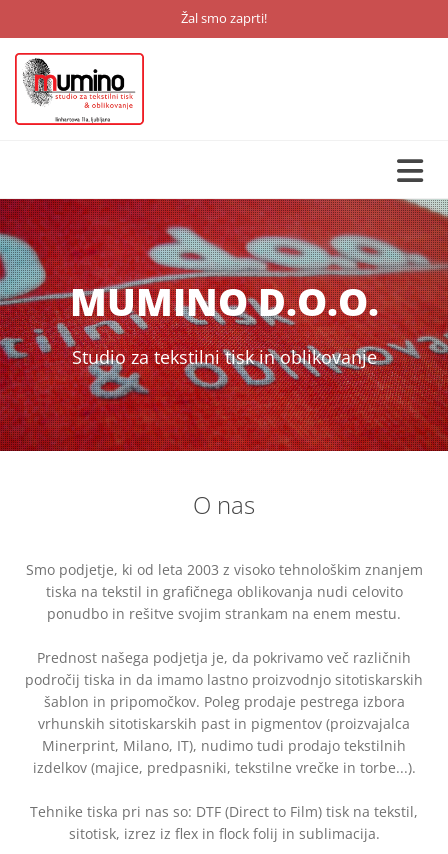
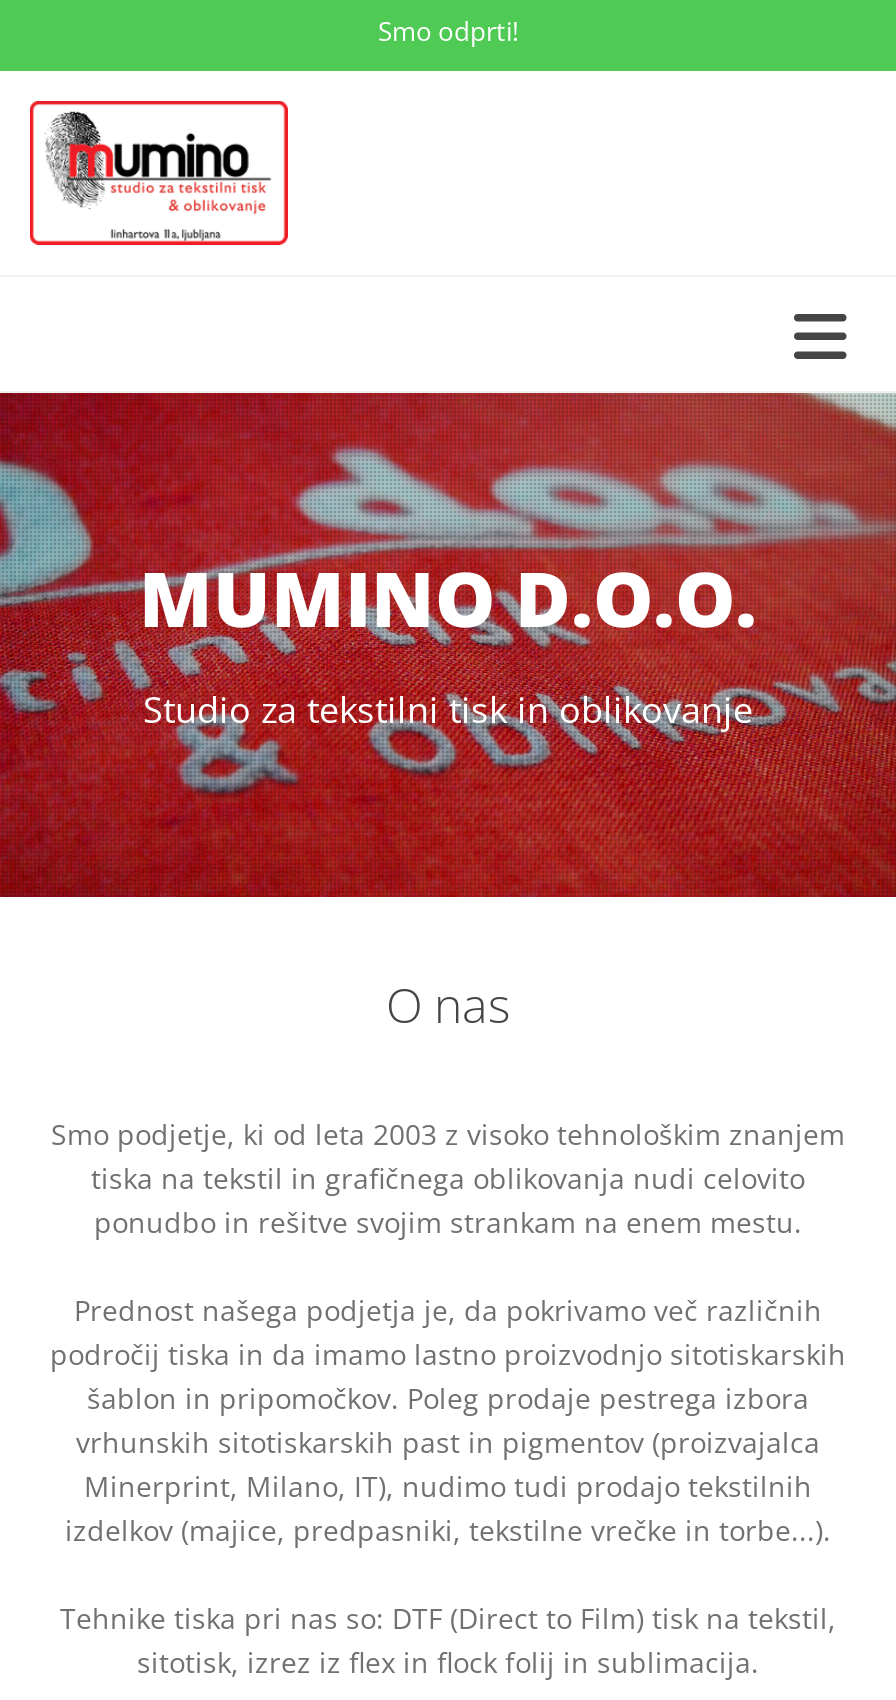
[181,9,267,27] Žal smo zaprti! -> [378,13,518,49] Smo odprti!

